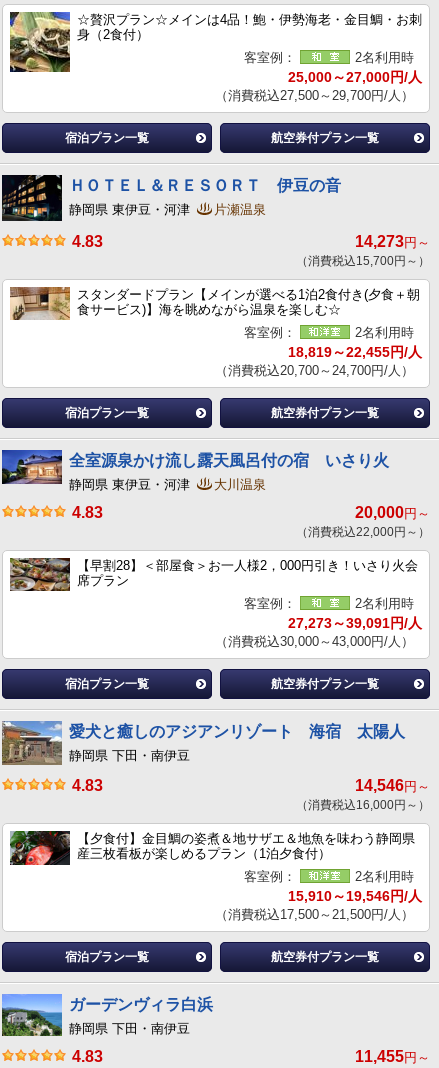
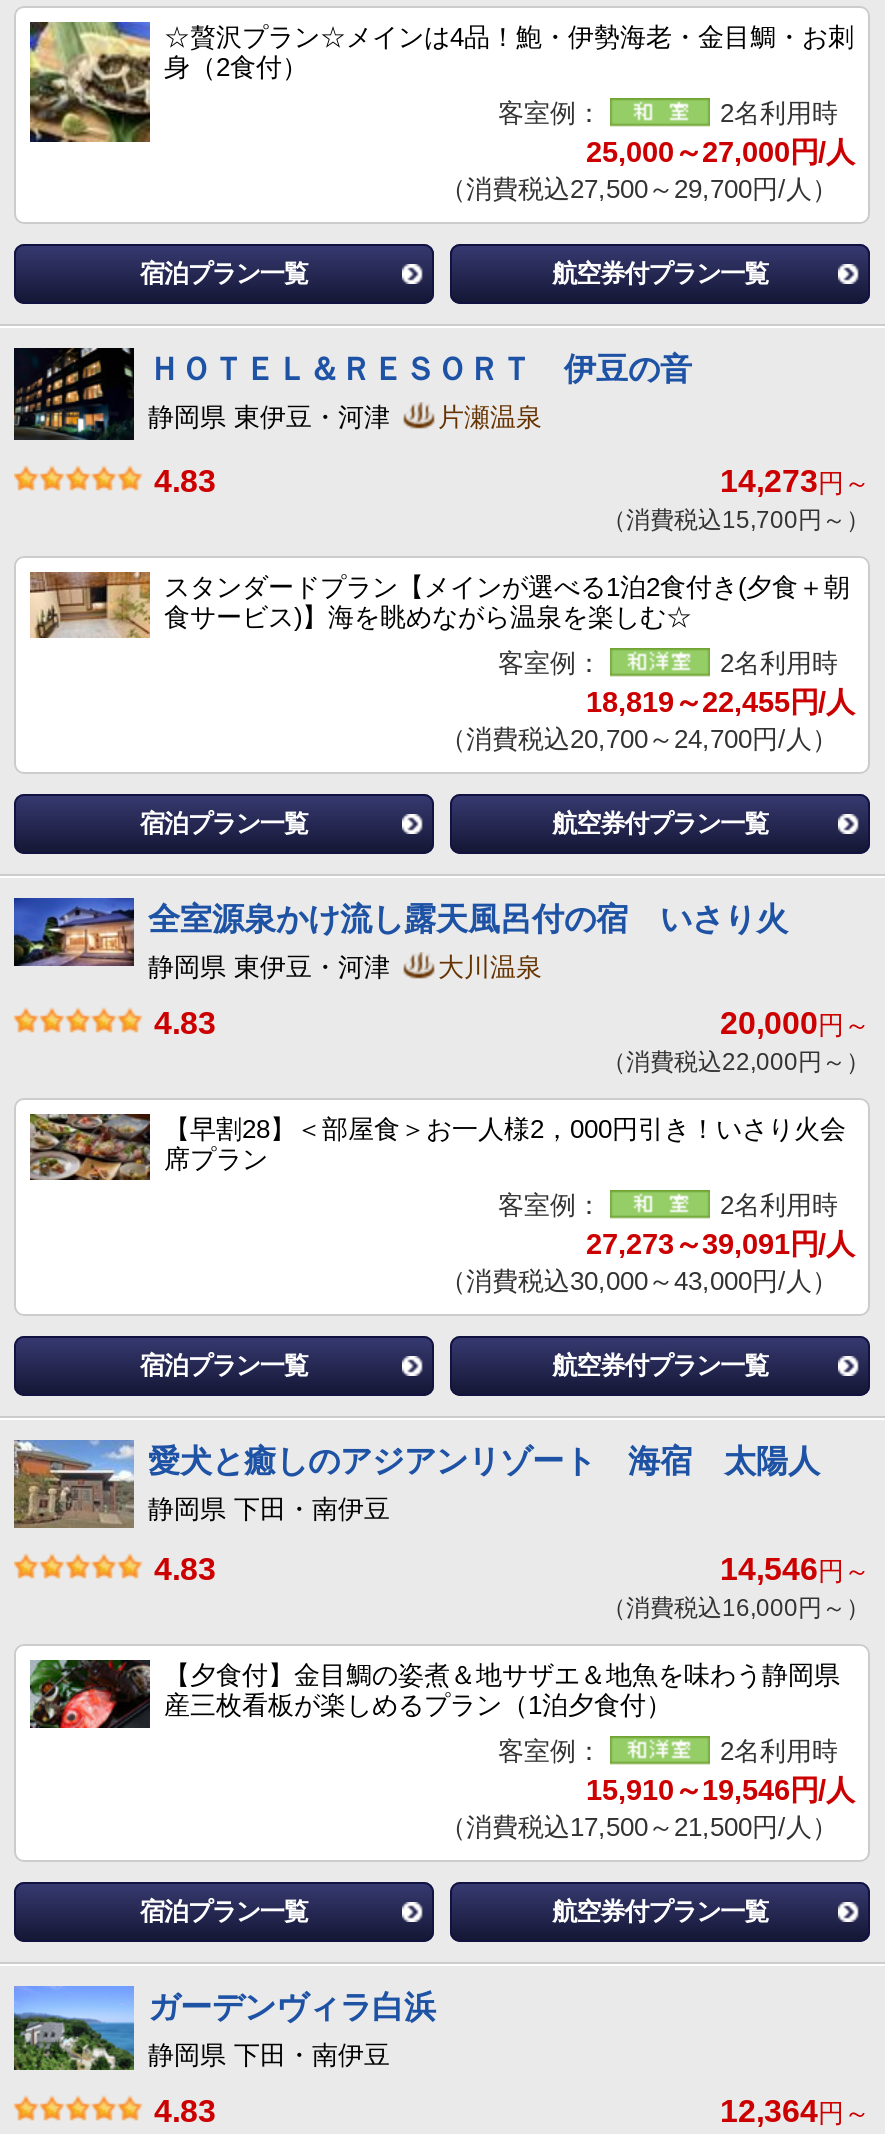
[355,1048,430,1065] 11,455円～ -> [720,2095,870,2129] 12,364円～

